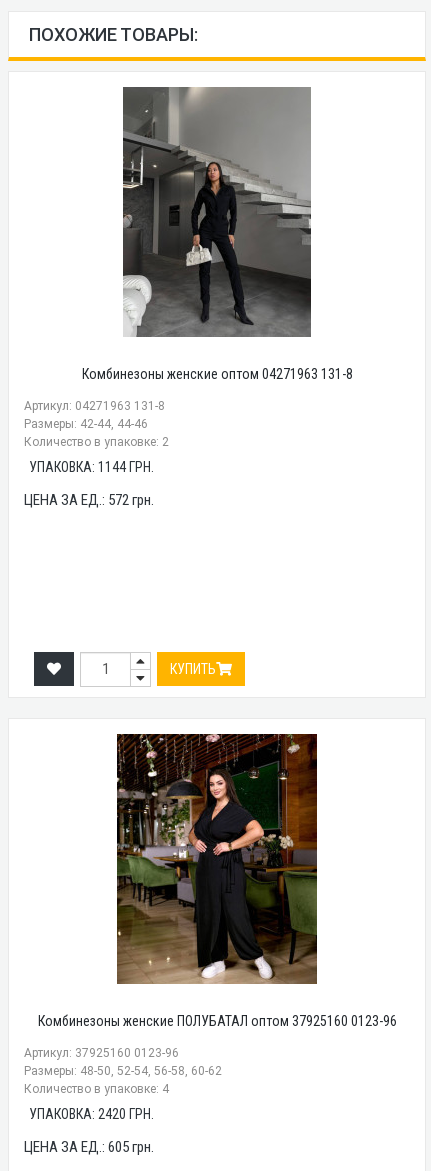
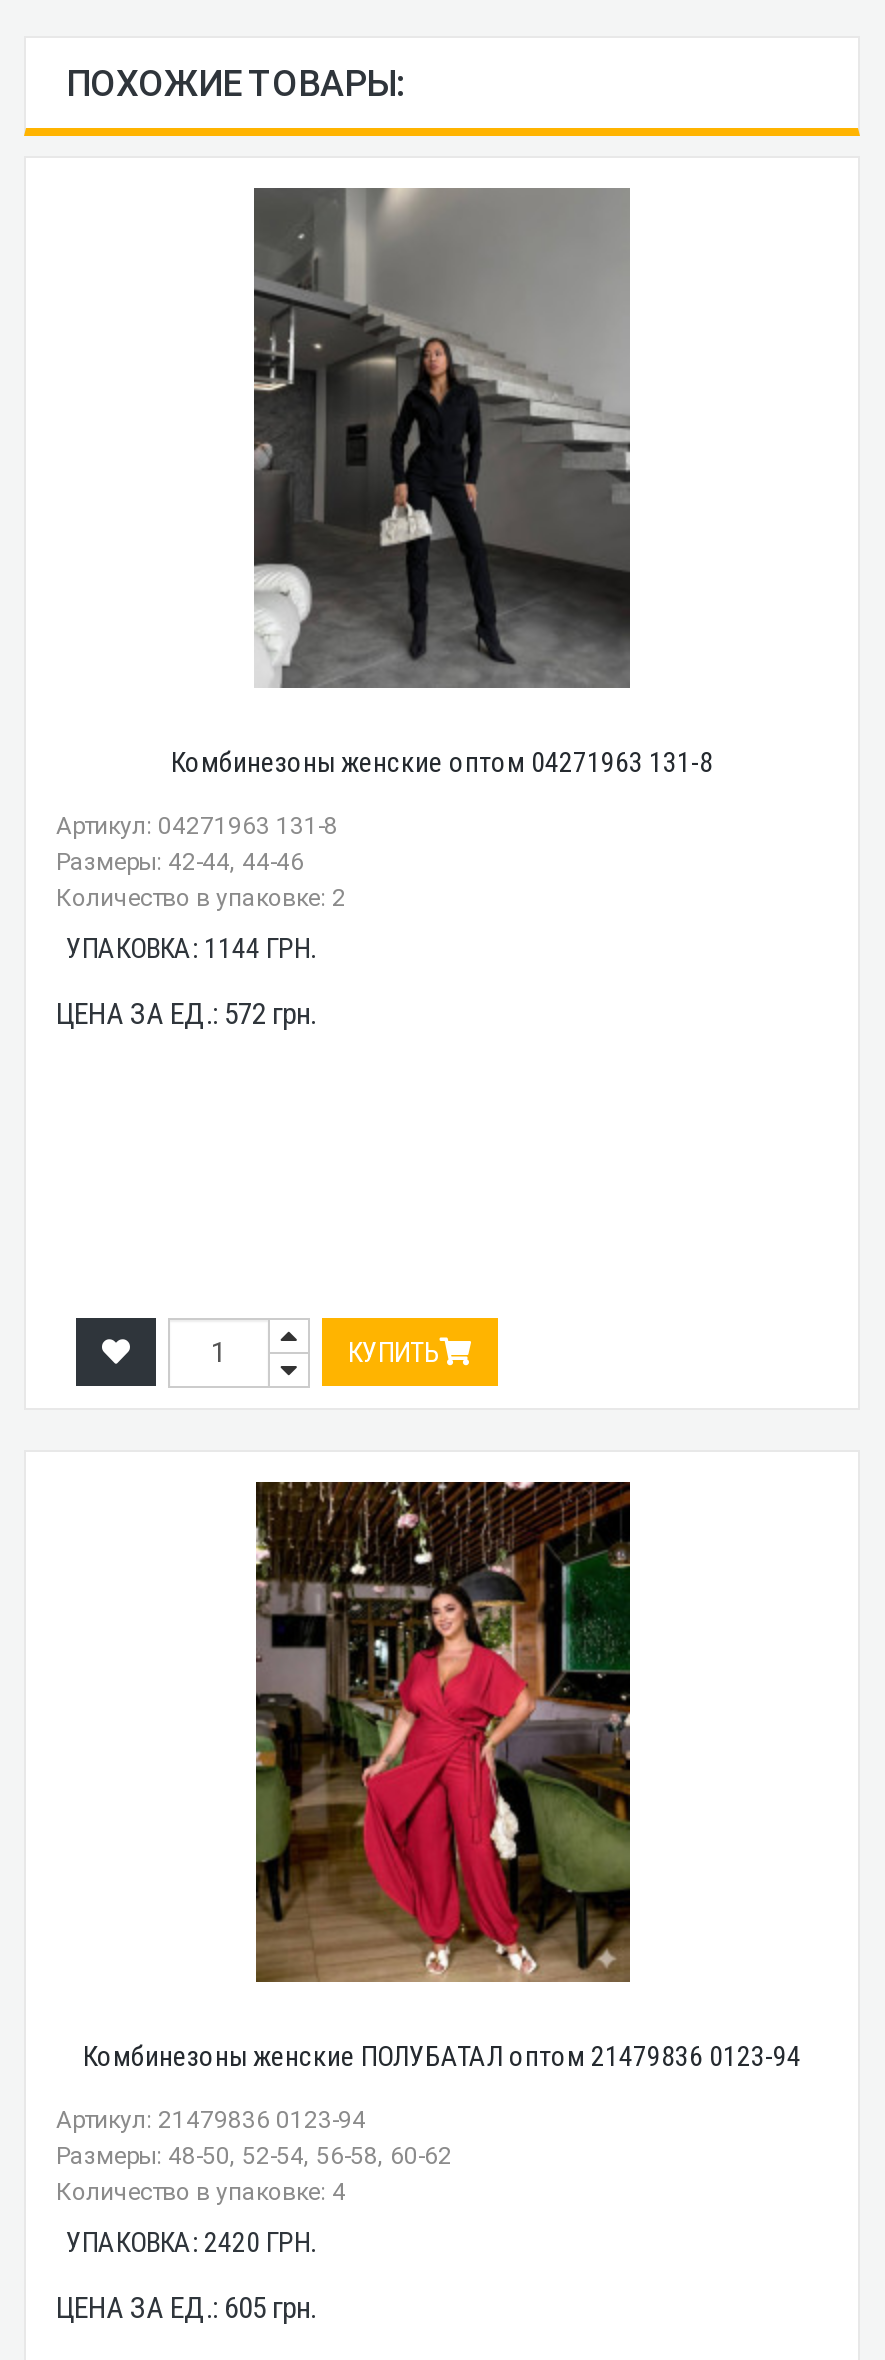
[37,733,396,1029] [image] | Комбинезоны женские ПОЛУБАТАЛ оптом 37925160 0123-96 -> [83,1480,801,2072] [image] | Комбинезоны женские ПОЛУБАТАЛ оптом 21479836 0123-94
[24,1046,179,1060] Артикул: 37925160 0123-96 -> [56,2106,366,2134] Артикул: 21479836 0123-94

